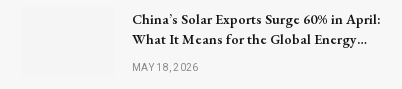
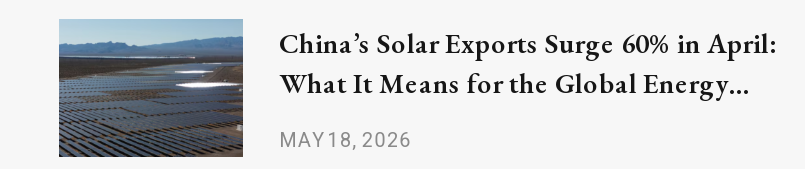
none -> [57,17,245,159] [image]

